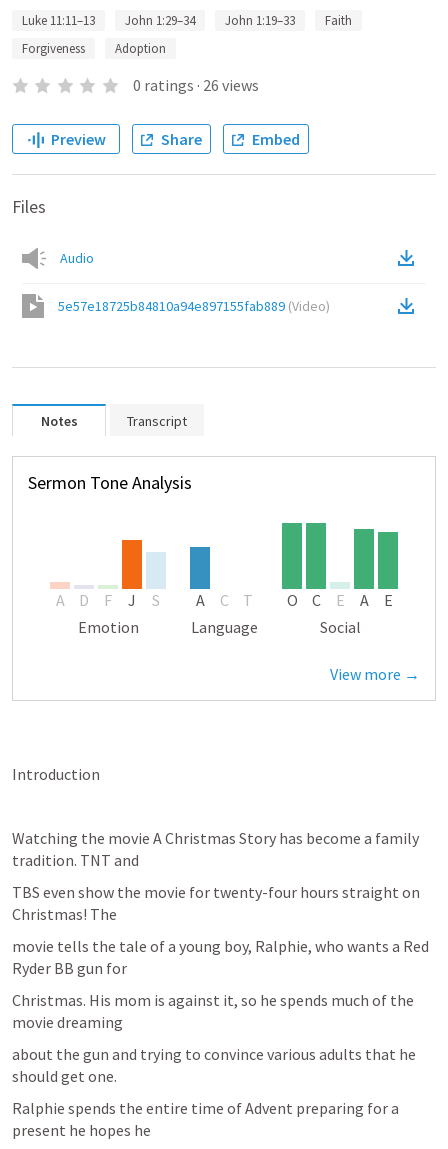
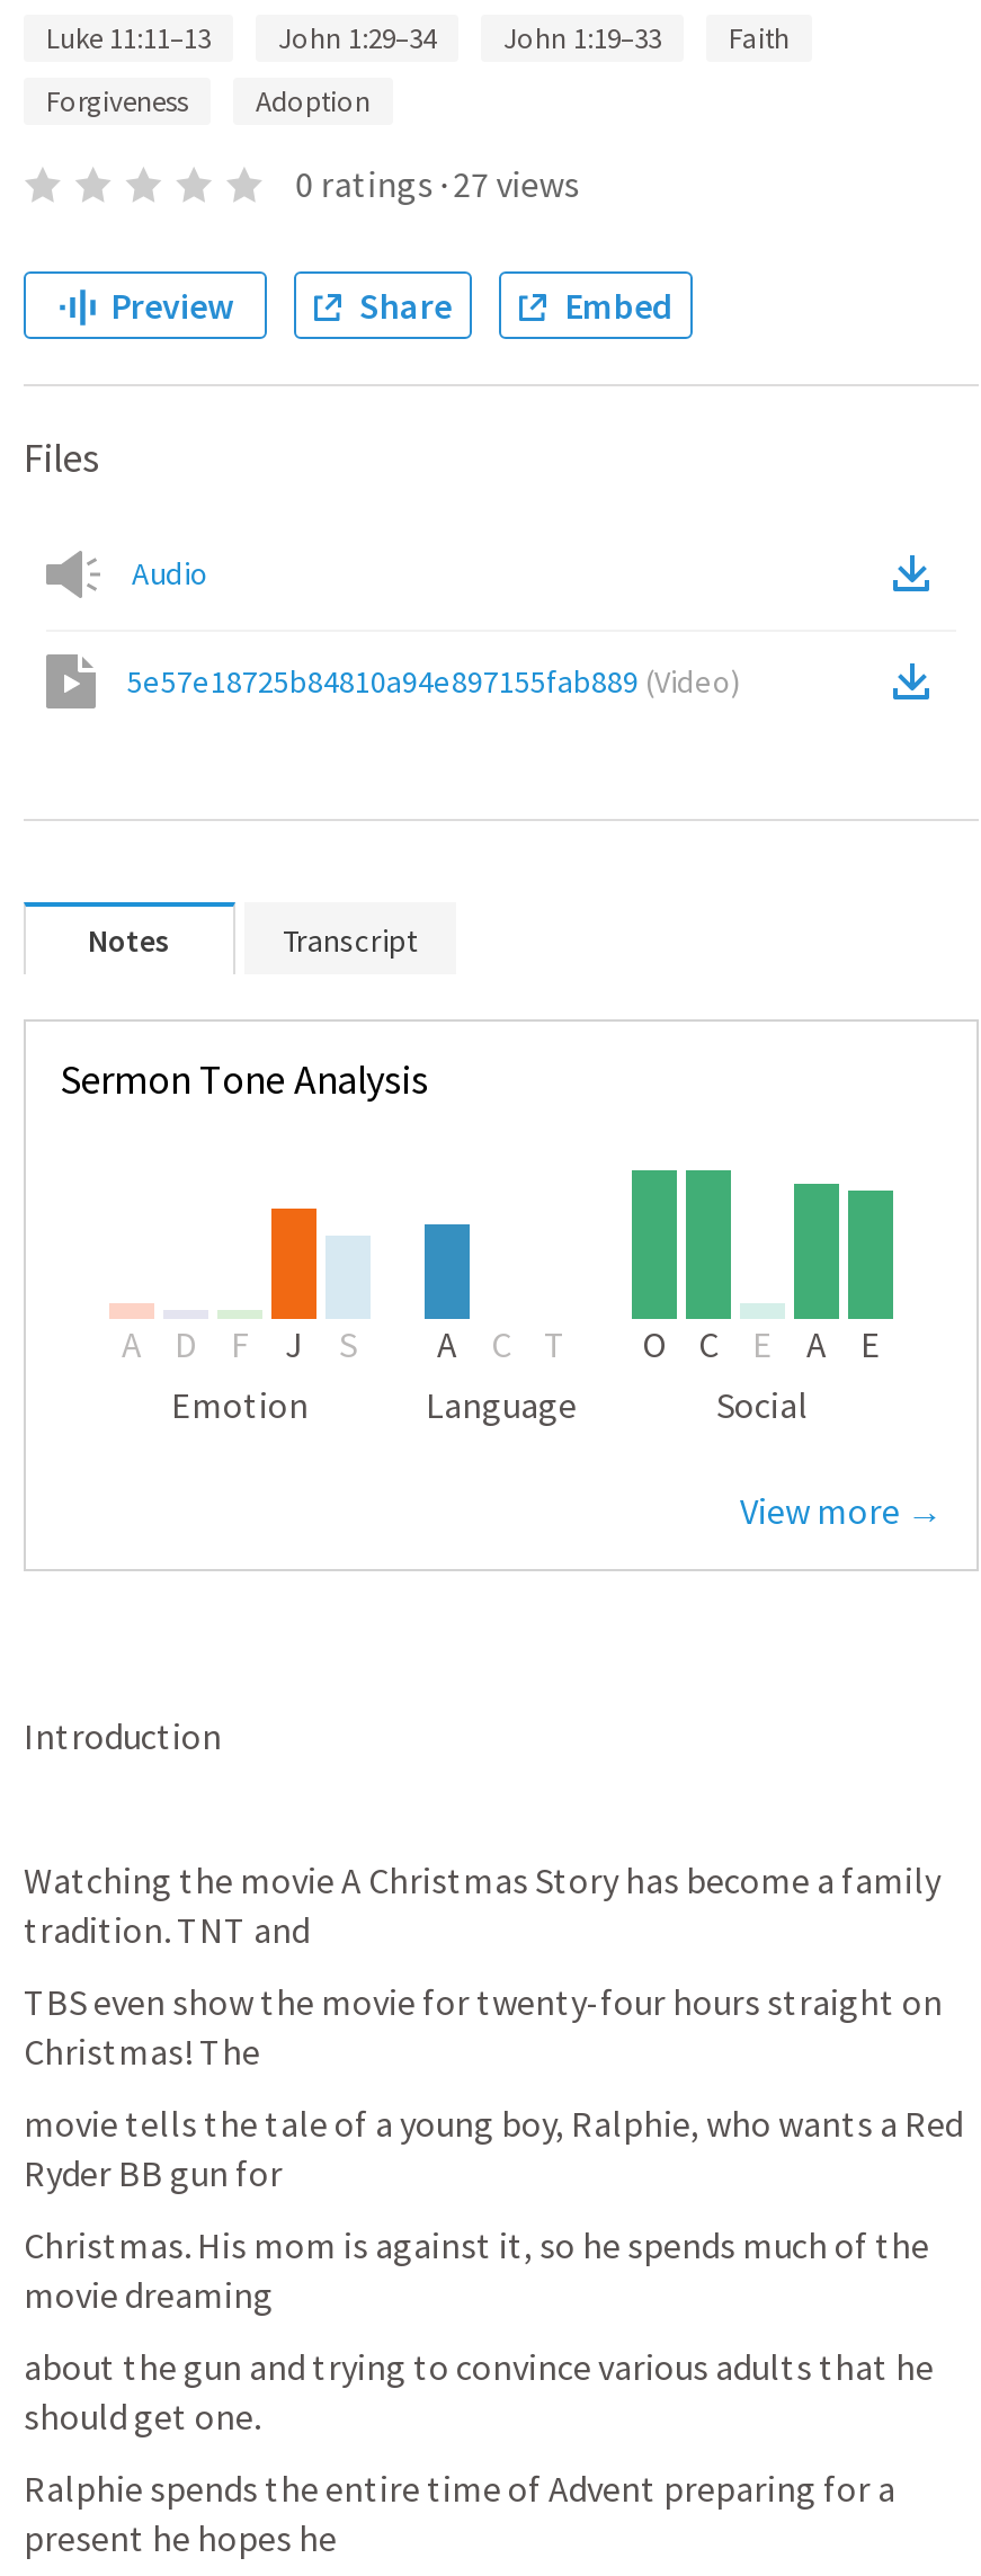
[133,75,259,95] 0 ratings · 26 views -> [296,161,579,206] 0 ratings · 27 views

